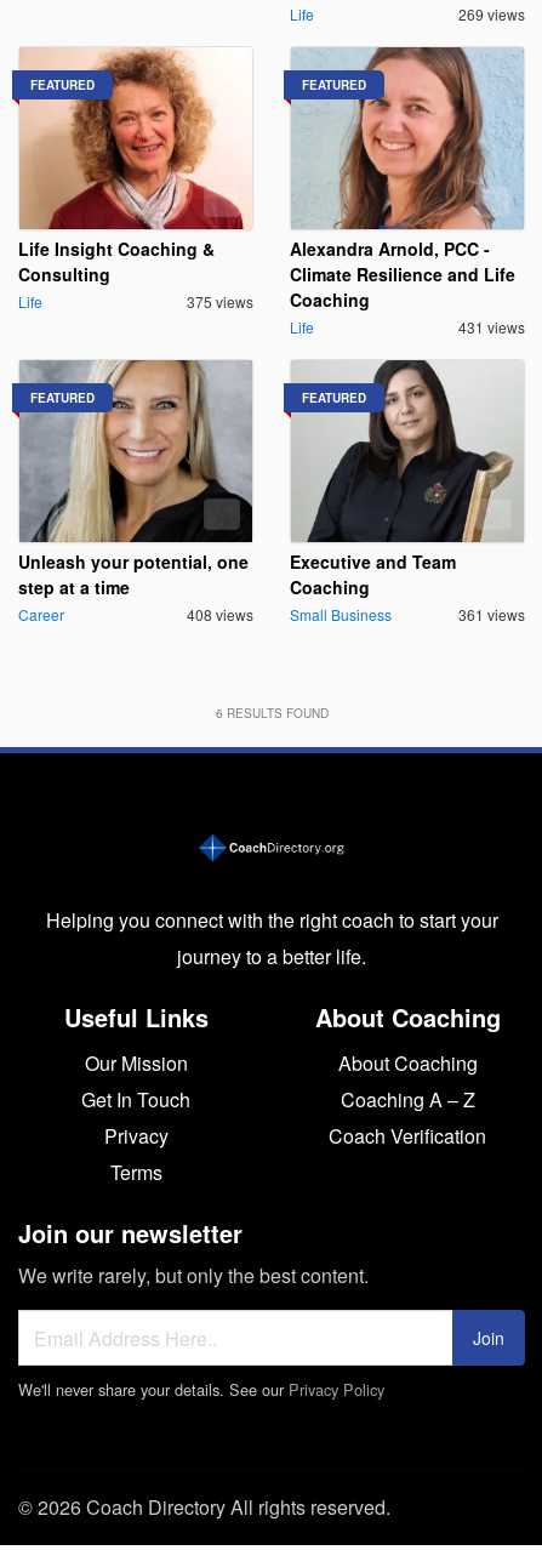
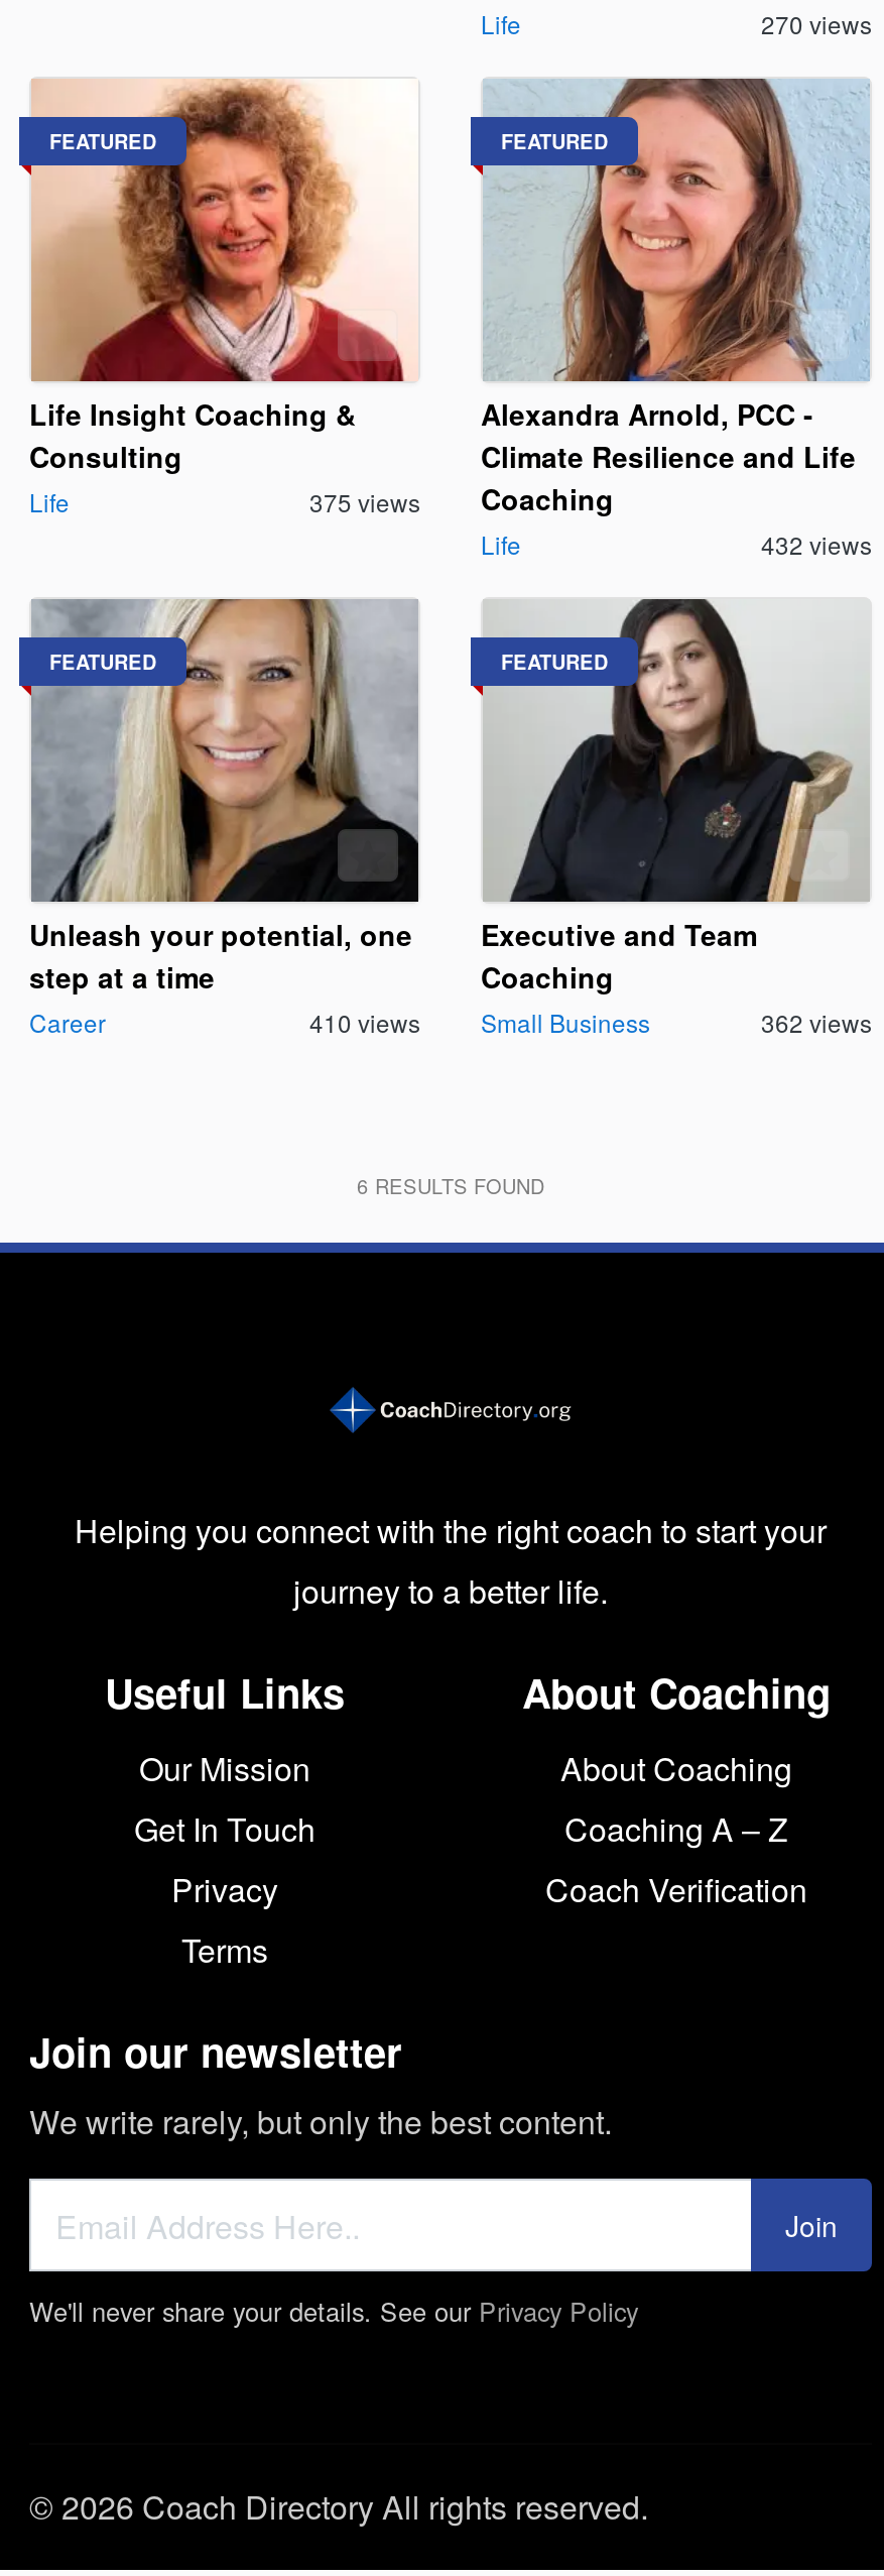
[458,4,525,24] 269 views -> [761,6,872,40] 270 views
[458,317,525,337] 431 views -> [761,526,872,561] 432 views
[187,604,392,625] 408 views Small Business -> [309,1005,650,1039] 410 views Small Business
[458,604,525,625] 361 views -> [761,1005,872,1039] 362 views

